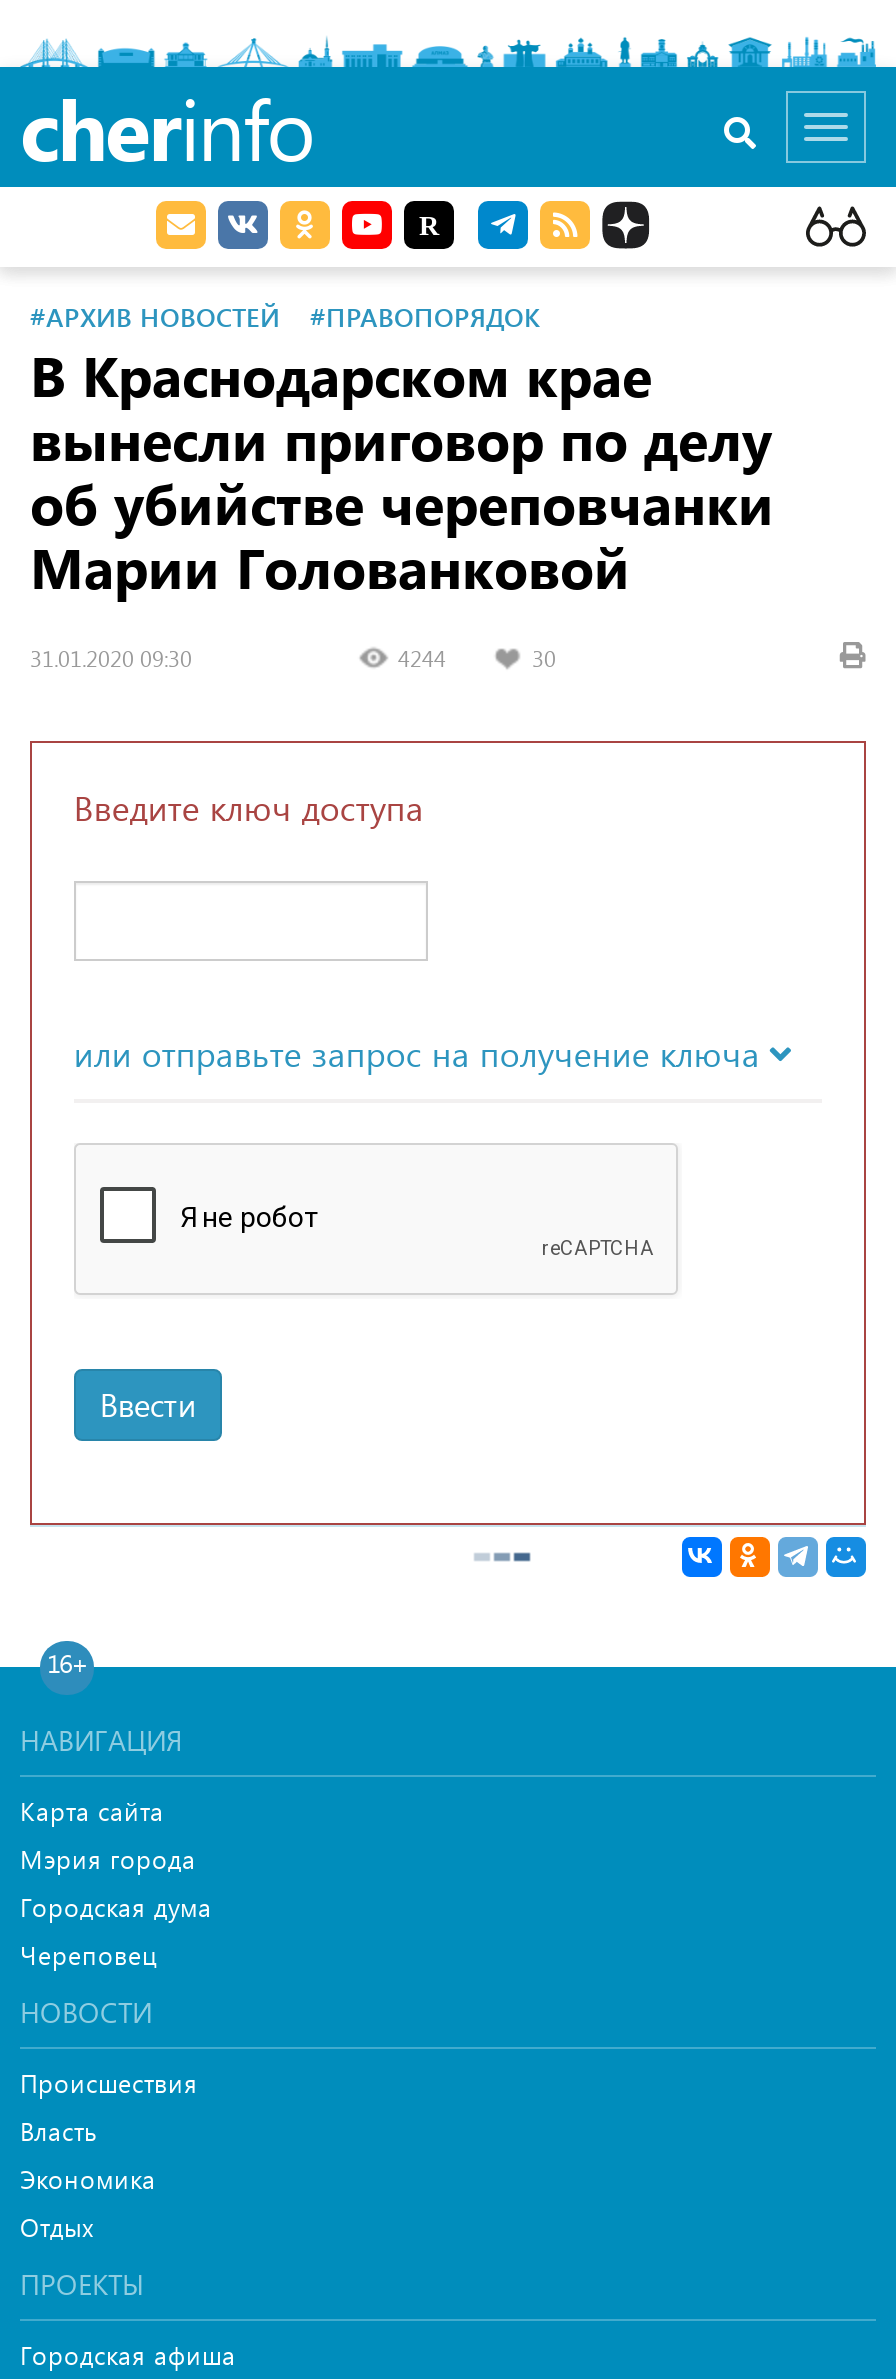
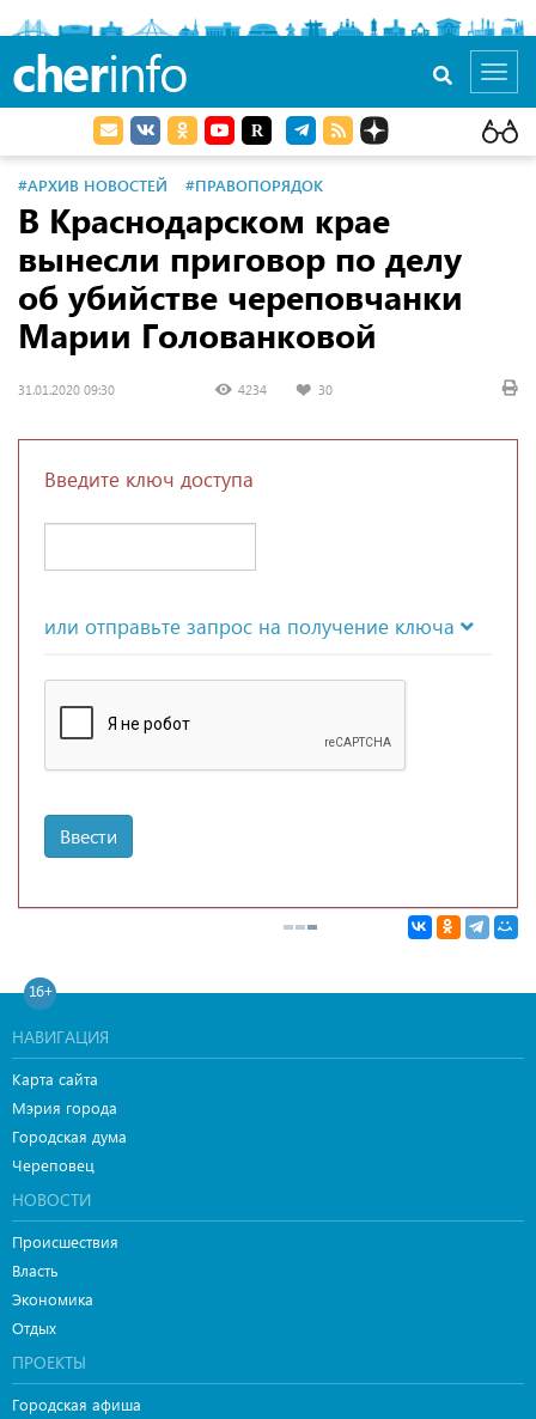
[392,645,446,671] 4244 -> [234,382,267,397] 4234

